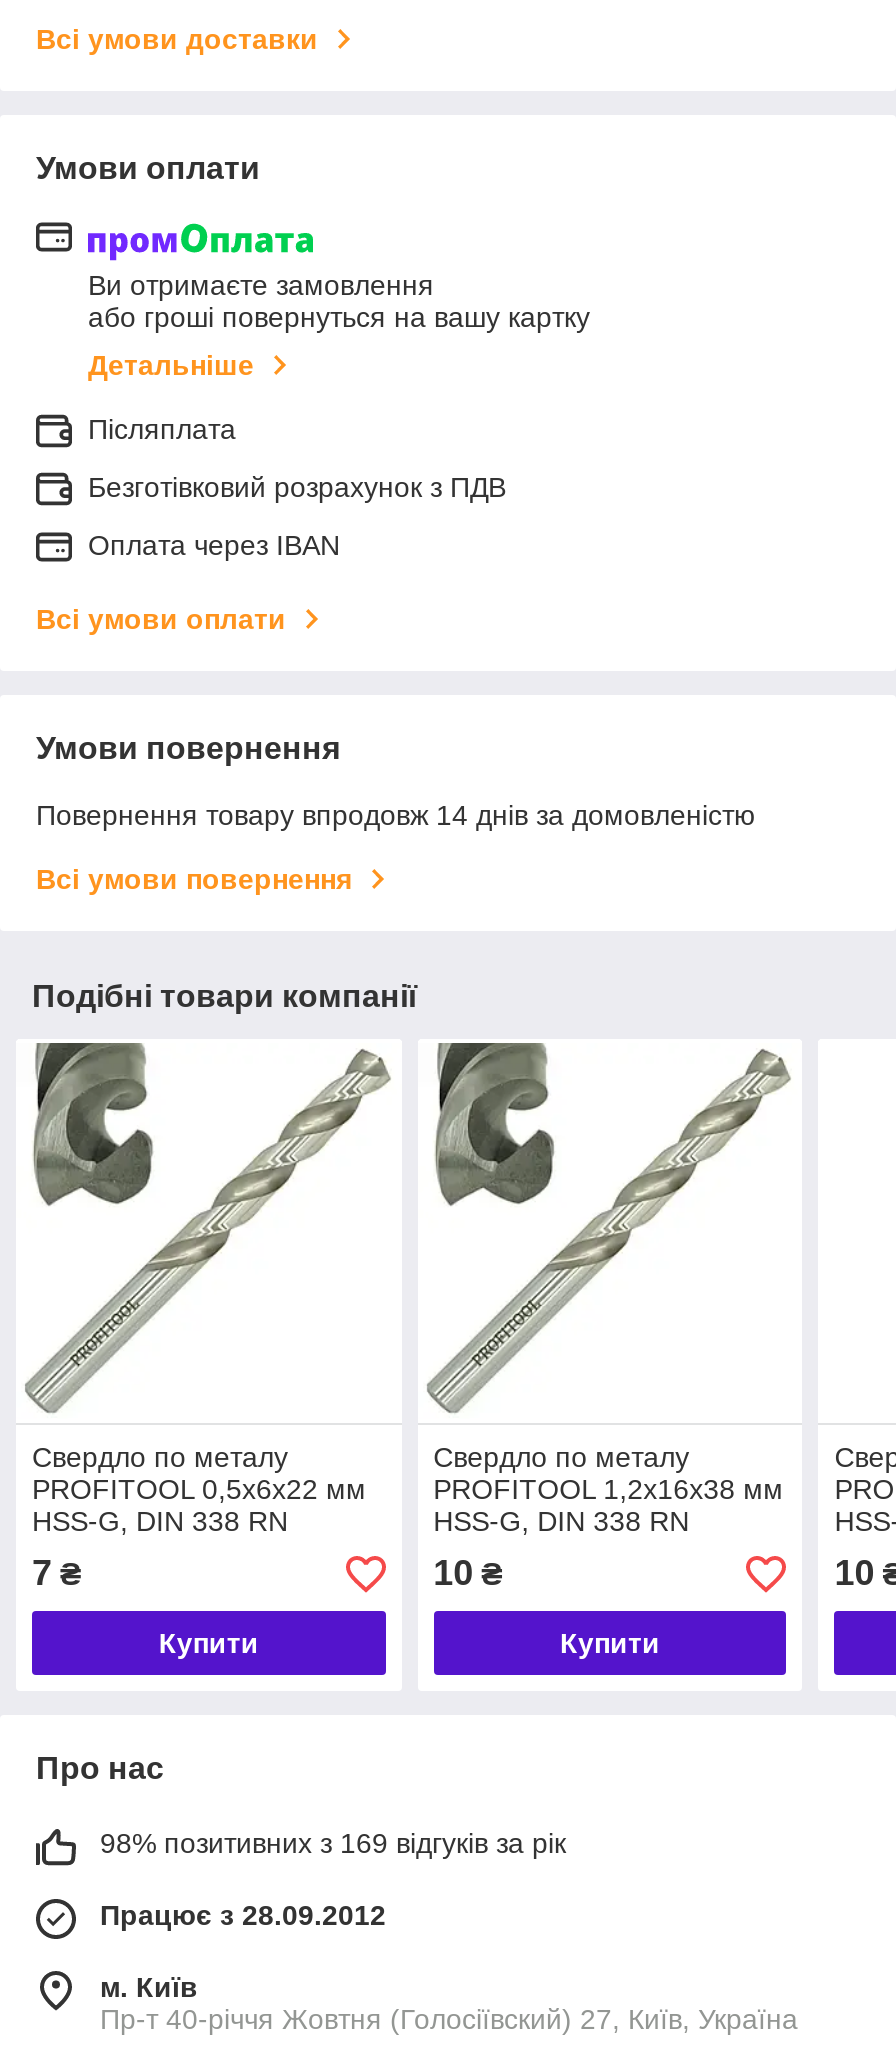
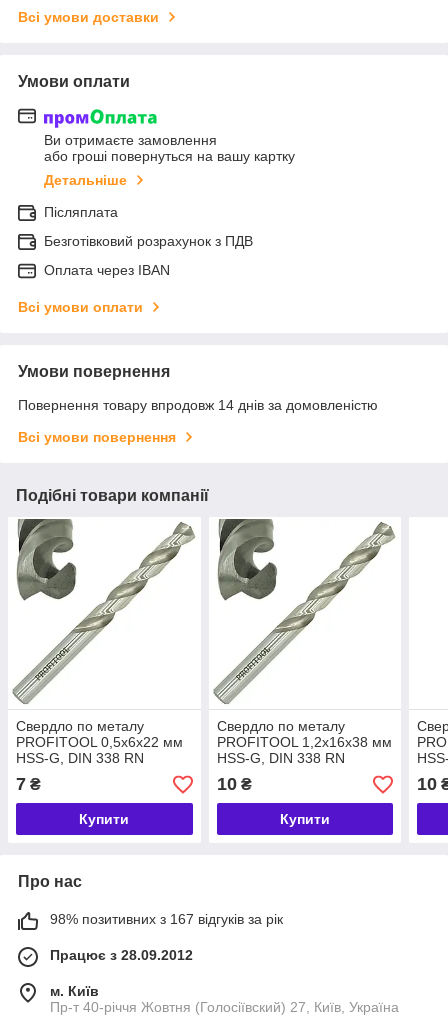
[100,1828,566,1860] 98% позитивних з 169 відгуків за рік -> [50,911,283,927] 98% позитивних з 167 відгуків за рік

